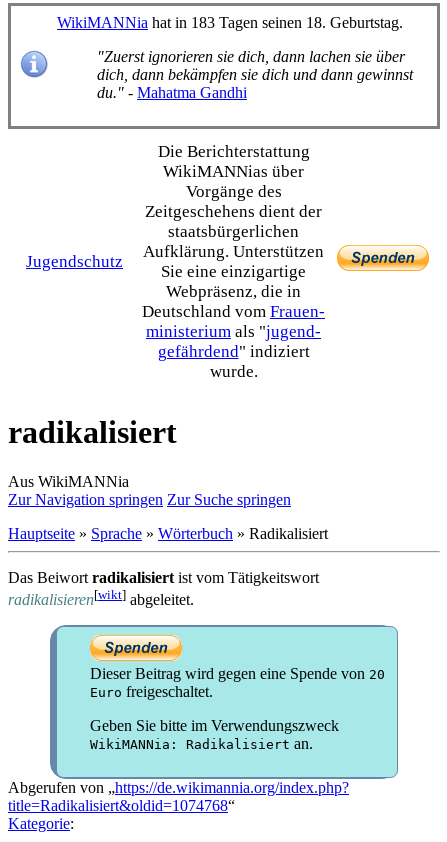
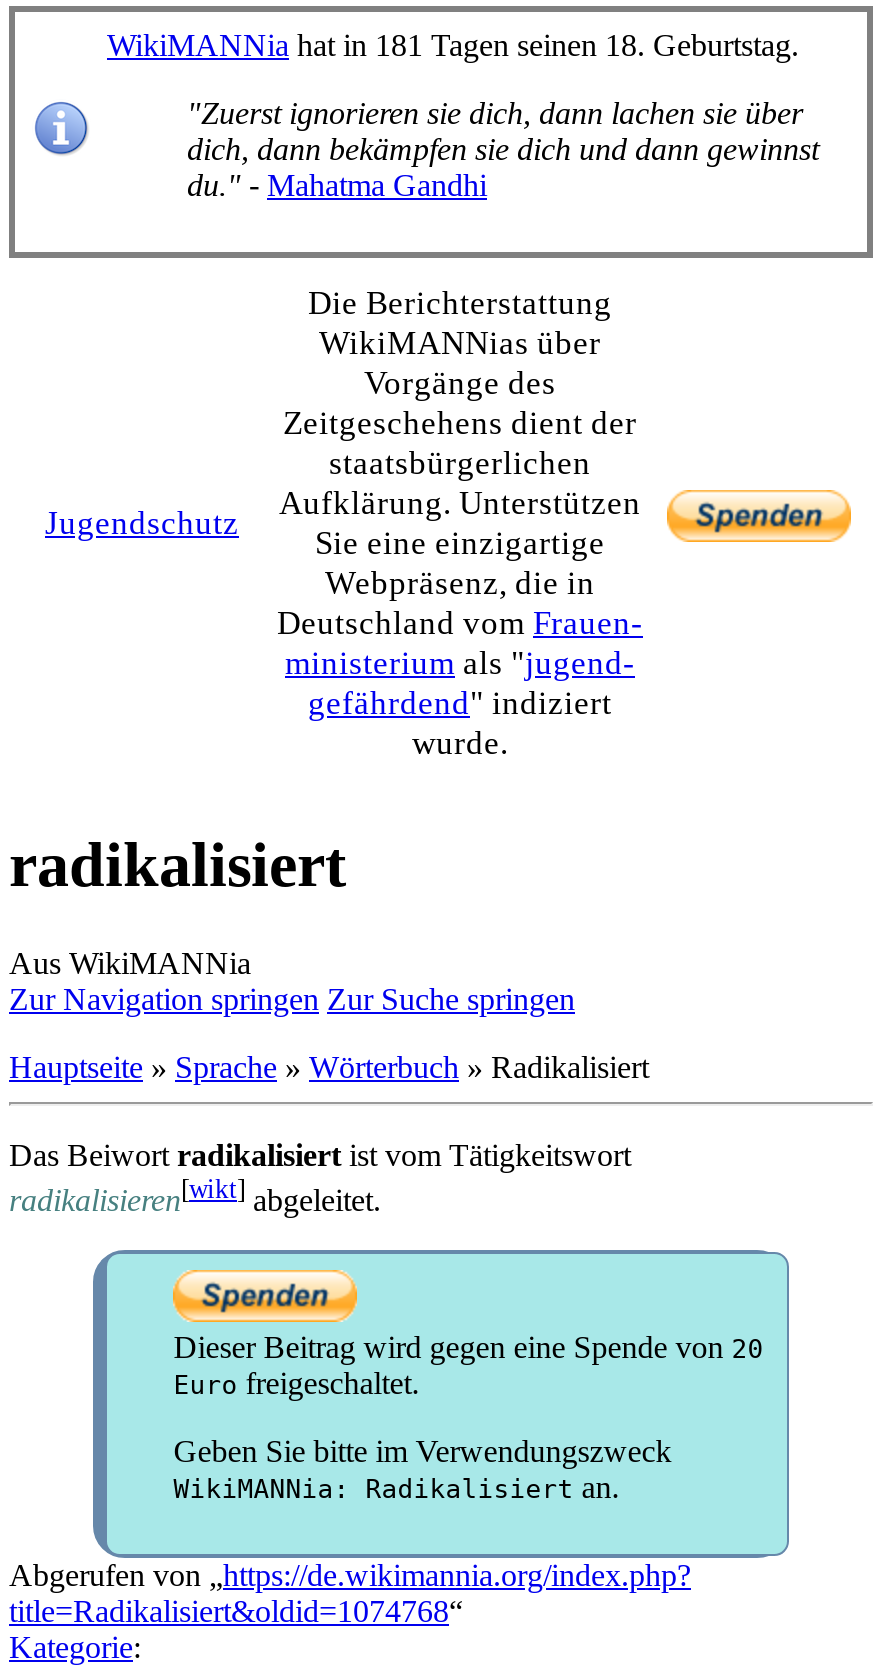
[57,14,403,31] WikiMANNia hat in 183 Tagen seinen 18. Geburtstag. -> [107,28,799,62] WikiMANNia hat in 181 Tagen seinen 18. Geburtstag.

